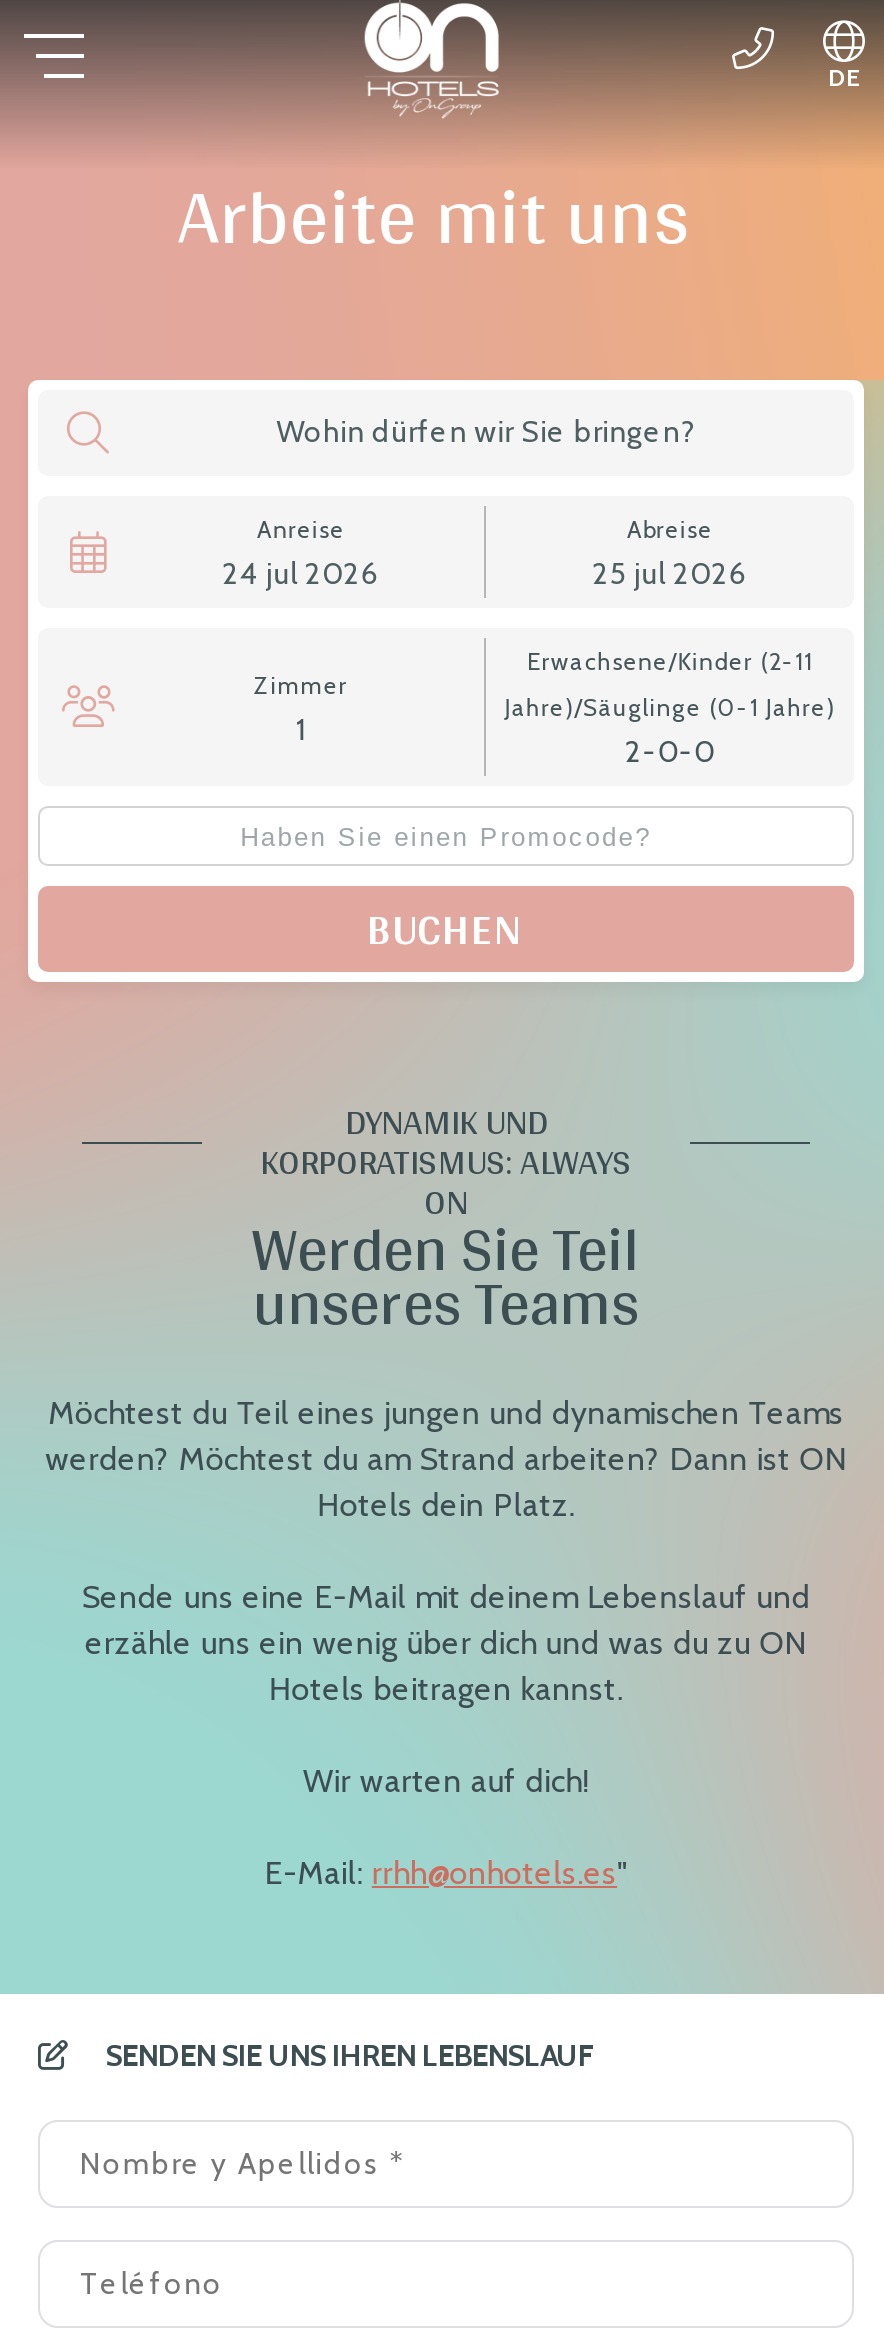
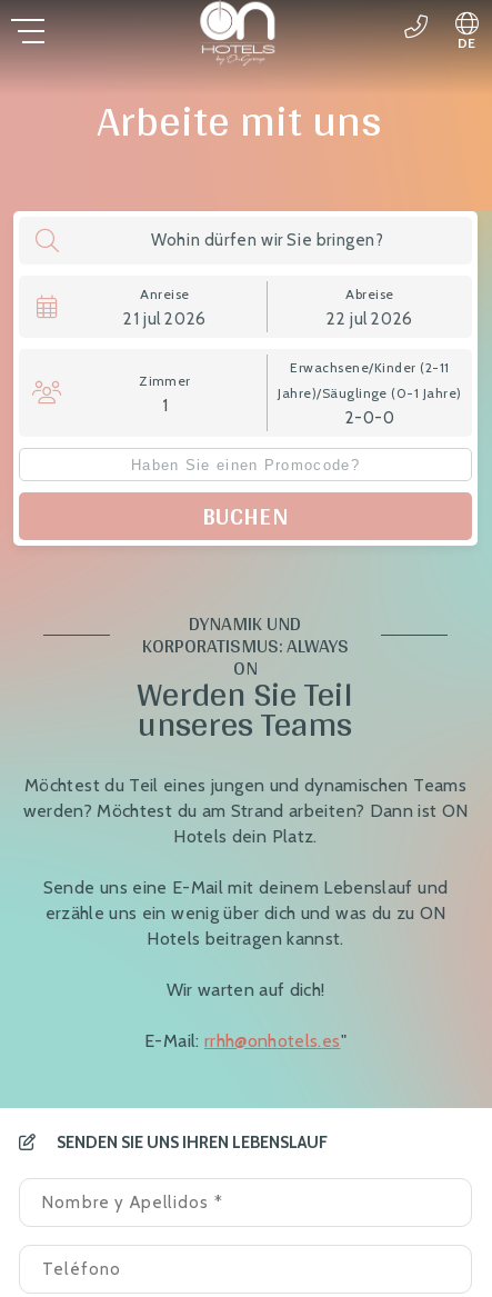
[222,556,380,592] 24 jul 2026 -> [123,309,206,329] 21 jul 2026
[592,556,748,592] 25 jul 2026 -> [327,309,413,329] 22 jul 2026

